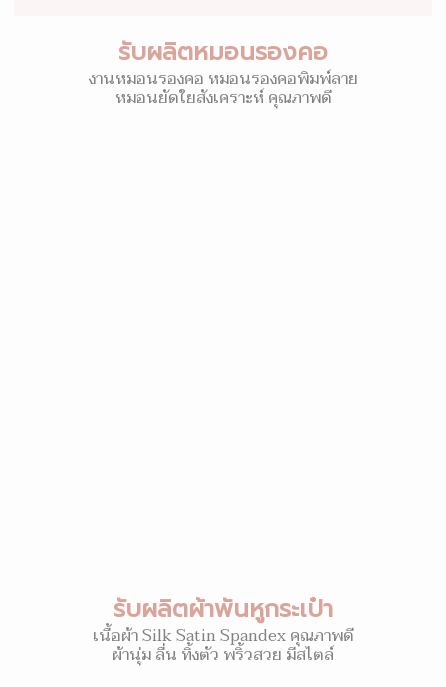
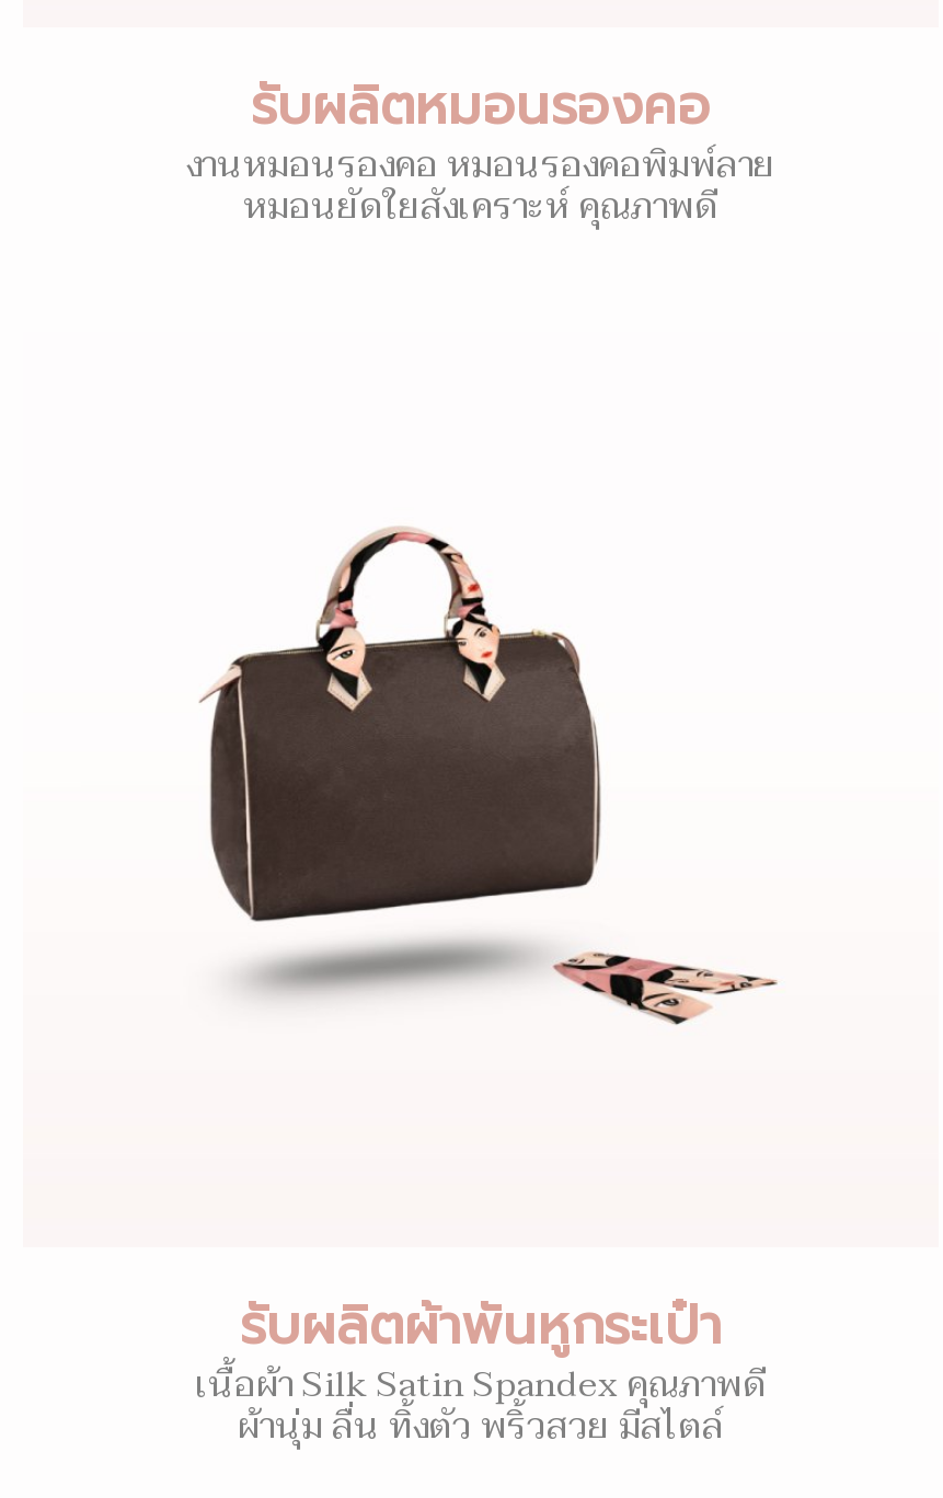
none -> [198,527,779,1026] [image]

